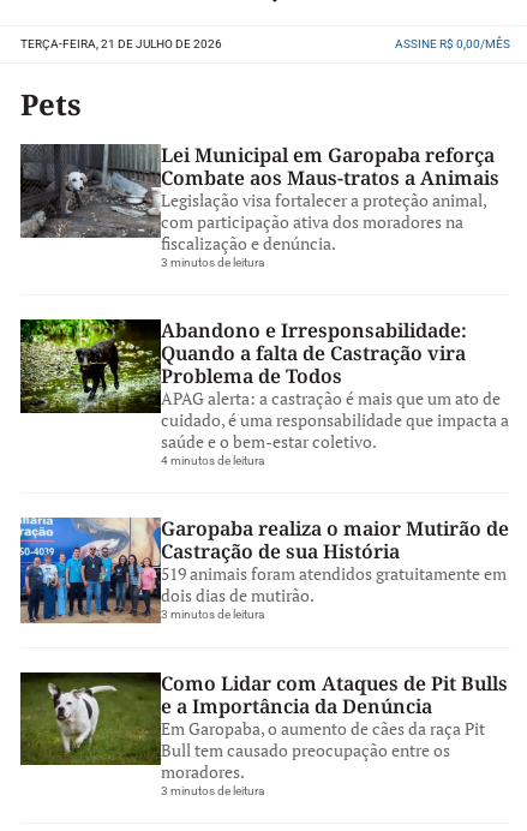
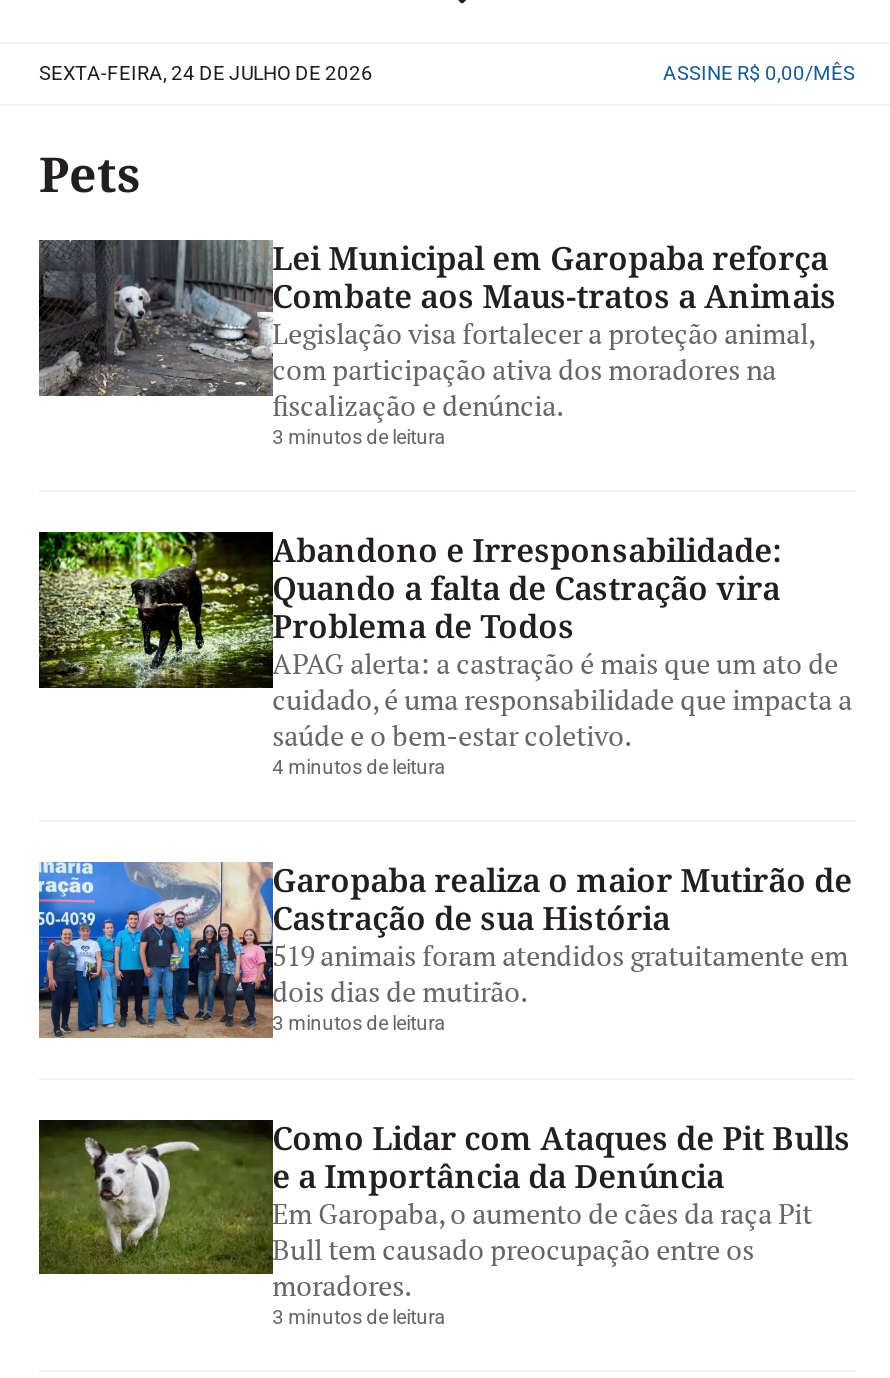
[20,37,222,50] TERÇA-FEIRA, 21 DE JULHO DE 2026 -> [39,62,373,84] SEXTA-FEIRA, 24 DE JULHO DE 2026

